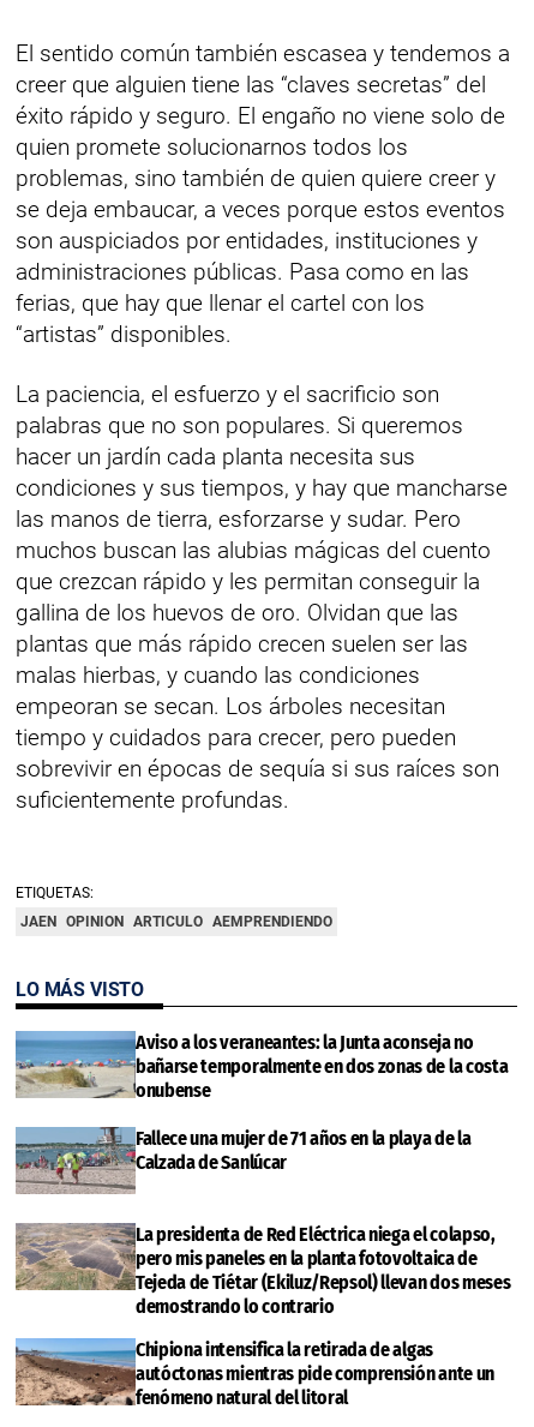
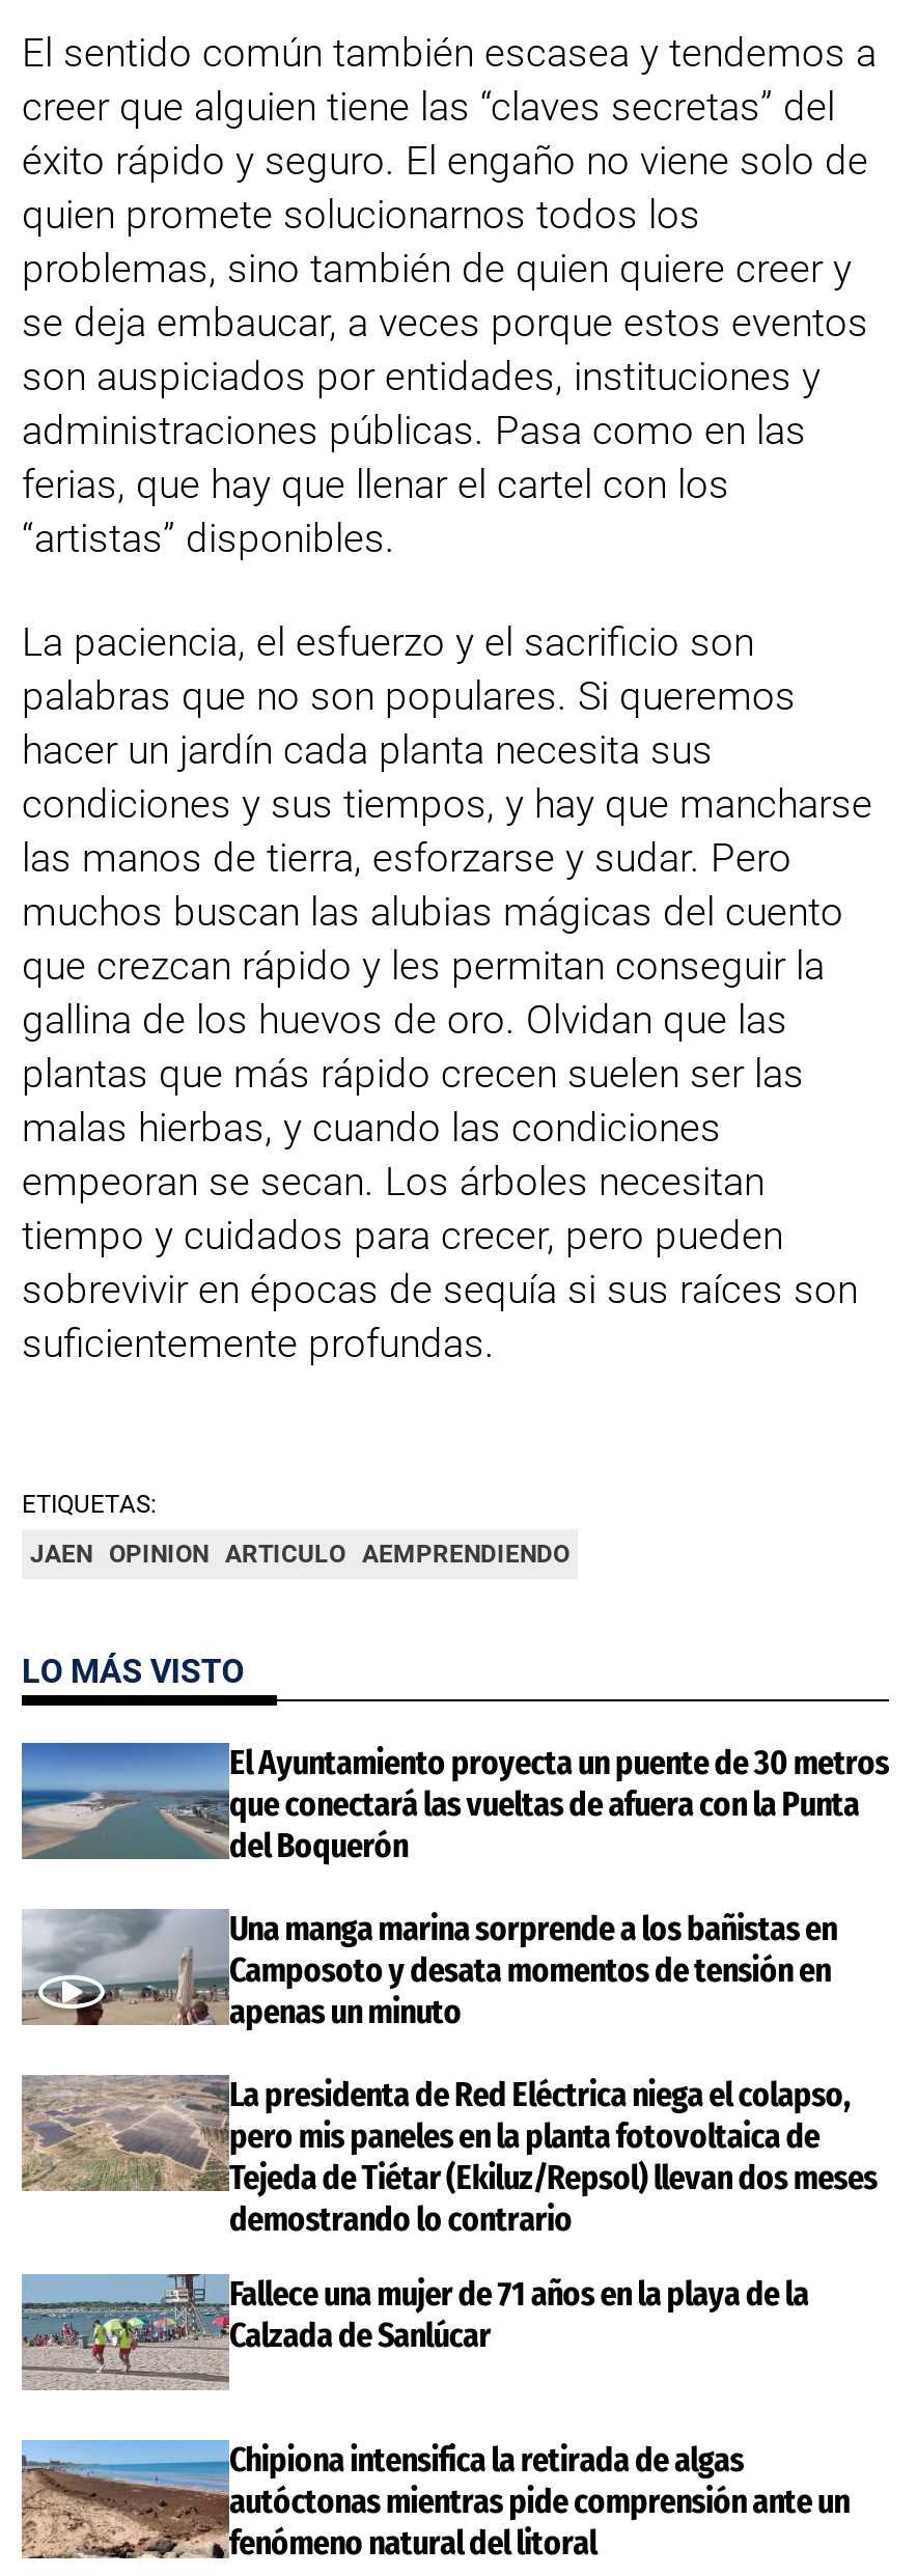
none -> [229,1909,837,2031] Una manga marina sorprende a los bañistas en | Camposoto y desata momentos de tensión en | apenas un minuto
[14,1030,508,1101] [image] | Aviso a los veraneantes: la Junta aconseja no | bañarse temporalmente en dos zonas de la costa | onubense -> [20,1742,889,1865] [image] | El Ayuntamiento proyecta un puente de 30 metros | que conectará las vueltas de afuera con la Punta | del Boquerón
[16,1126,119,1194] [image] -> [24,1909,200,2025] [image]
moved [136,1127,471,1174] -> [229,2275,809,2355]: Fallece una mujer de 71 años en la playa de la | Calzada de Sanlúcar

